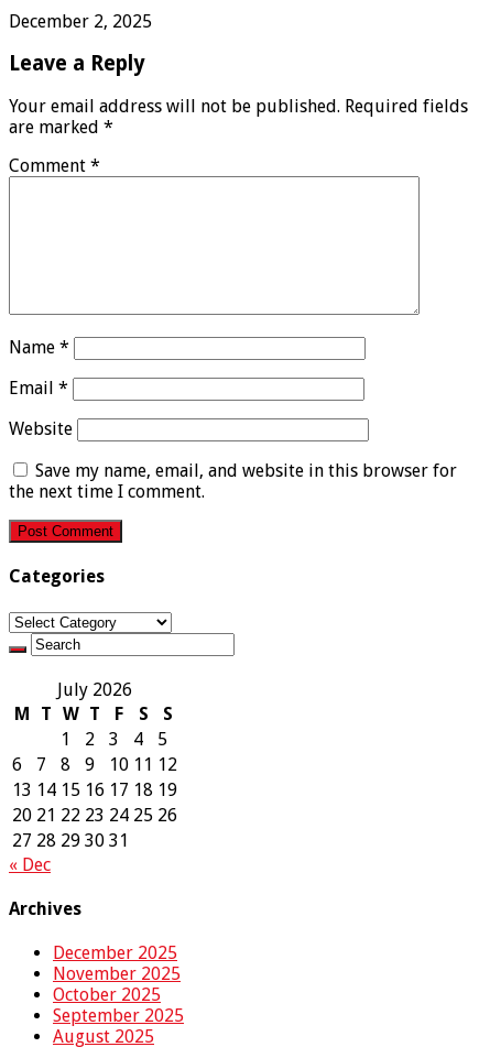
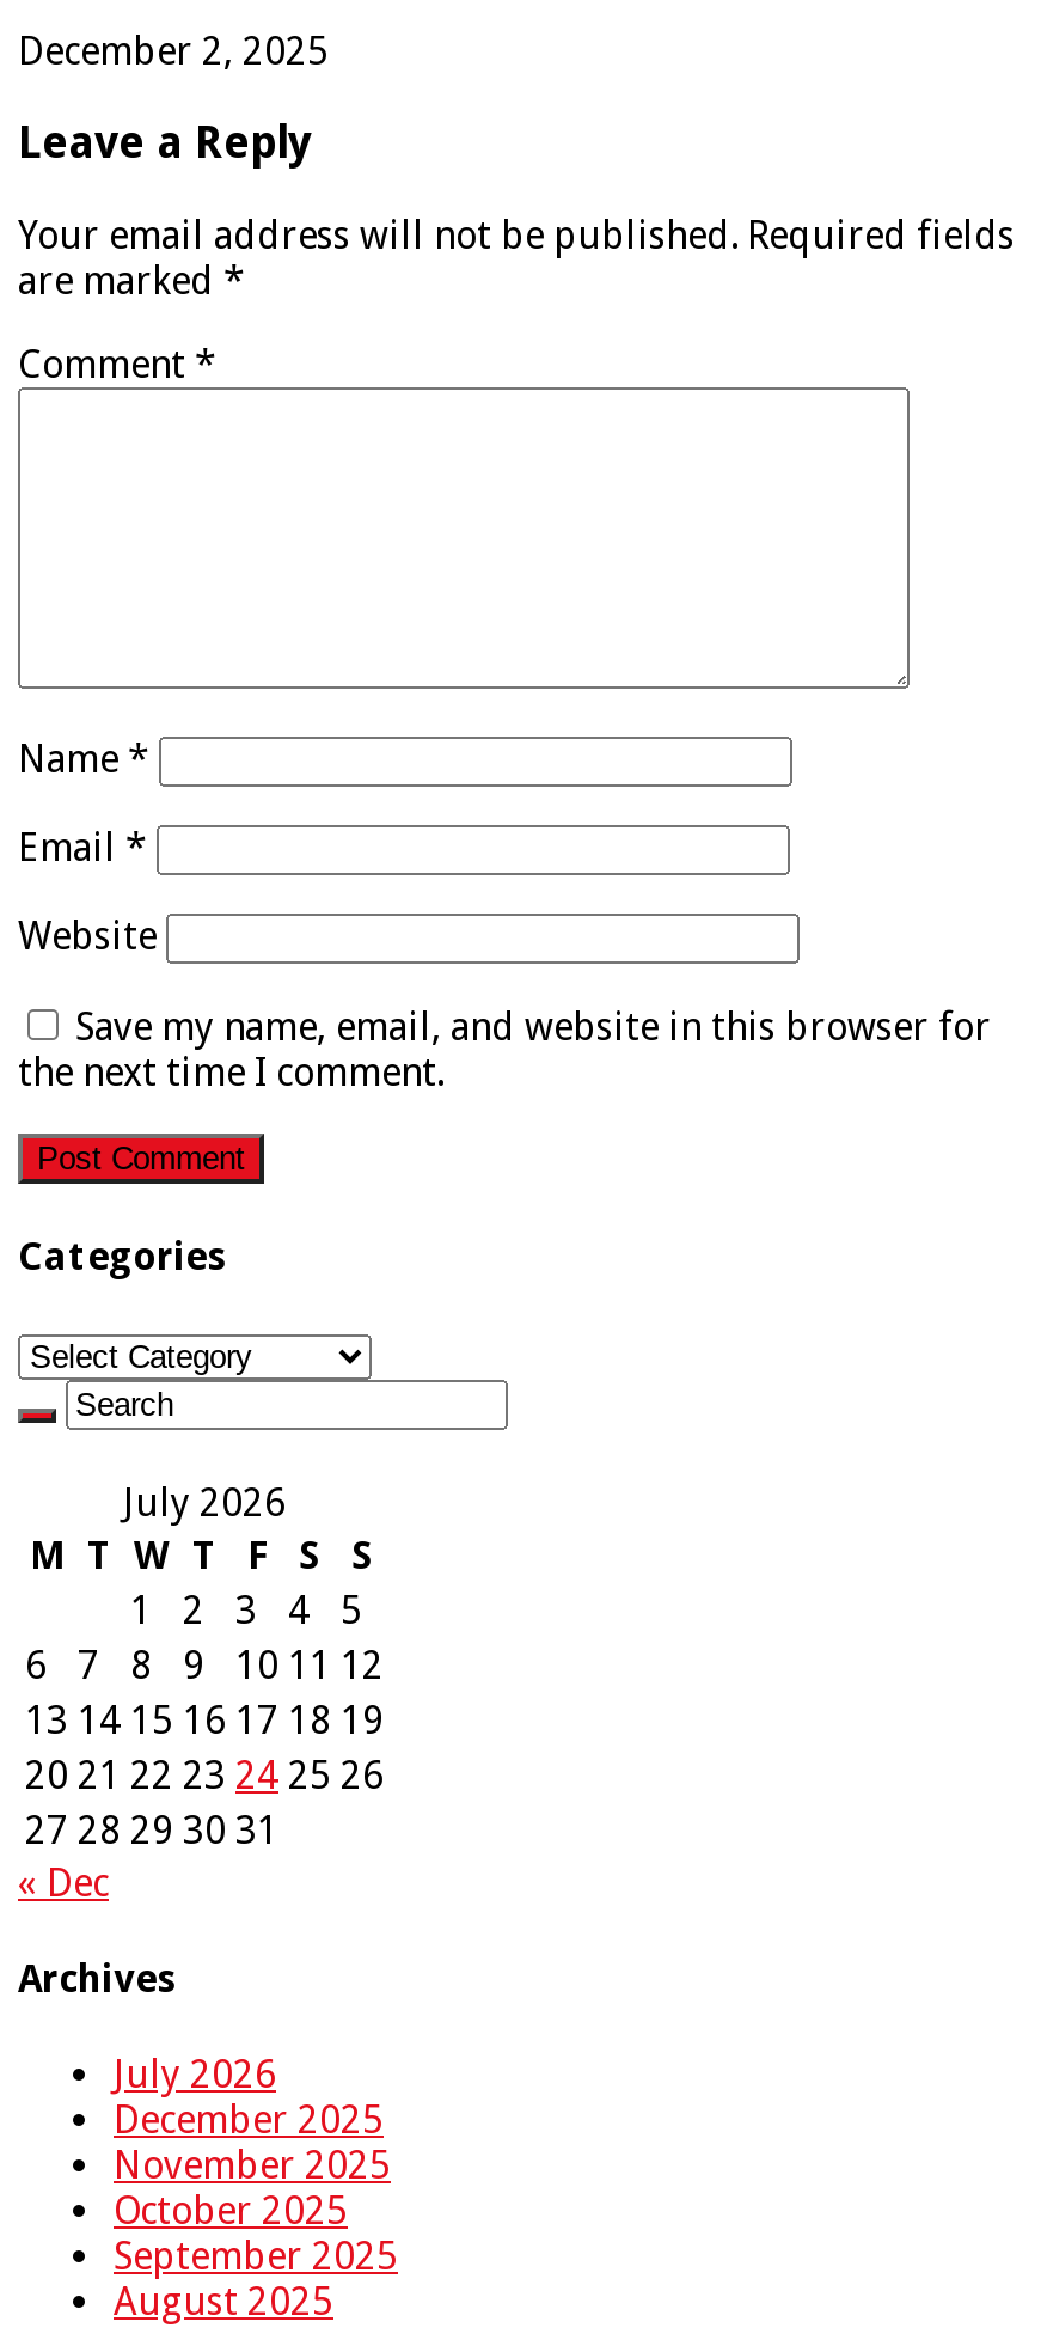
none -> [114,2053,276,2098] July 2026

